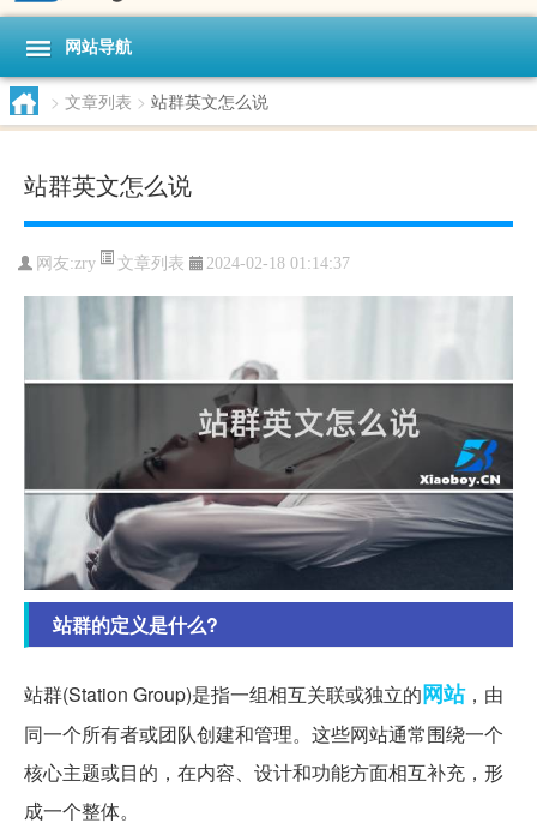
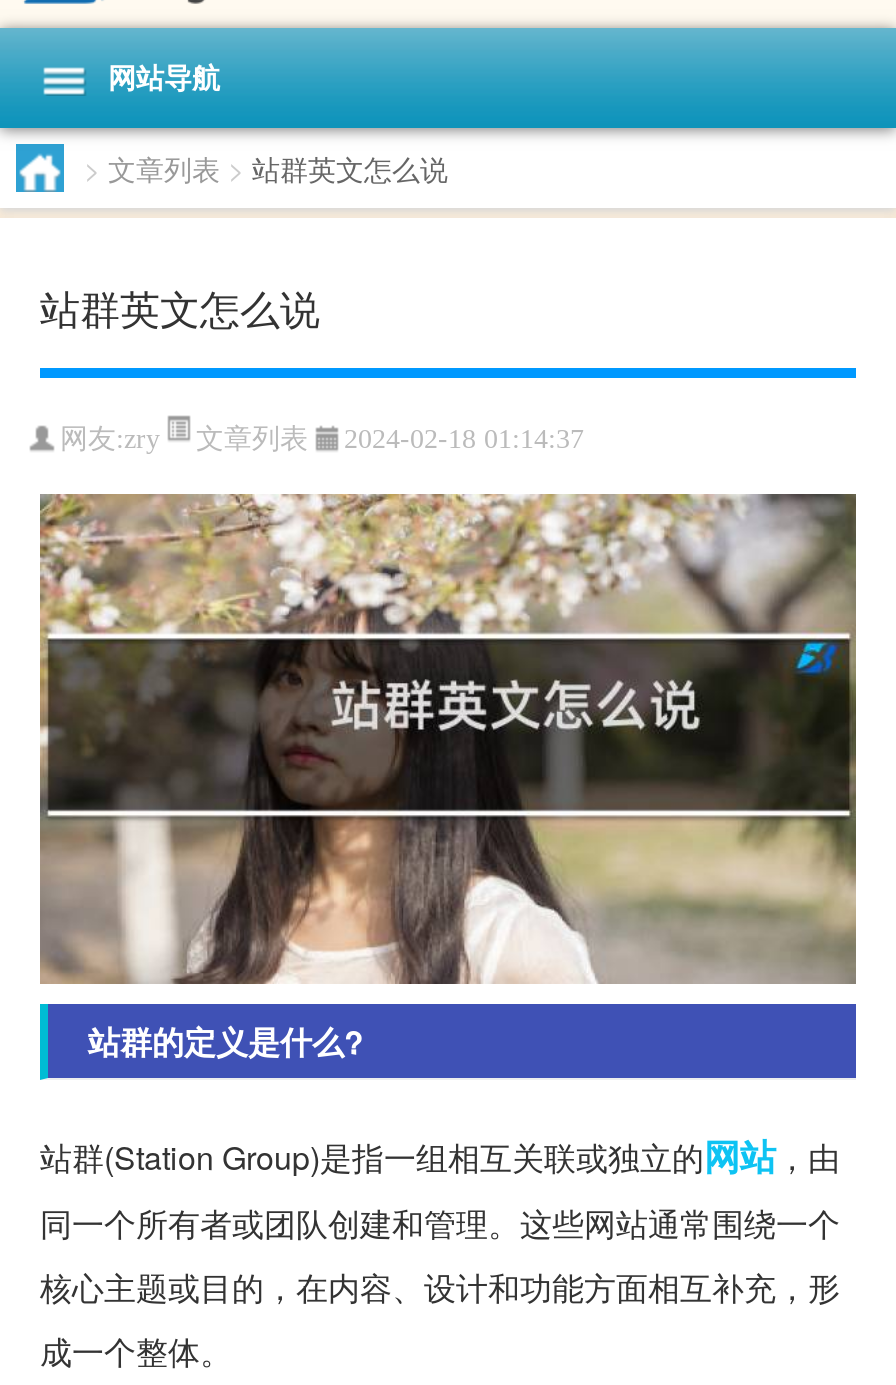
[24,296,514,591] [image] -> [40,492,858,986] [image]

